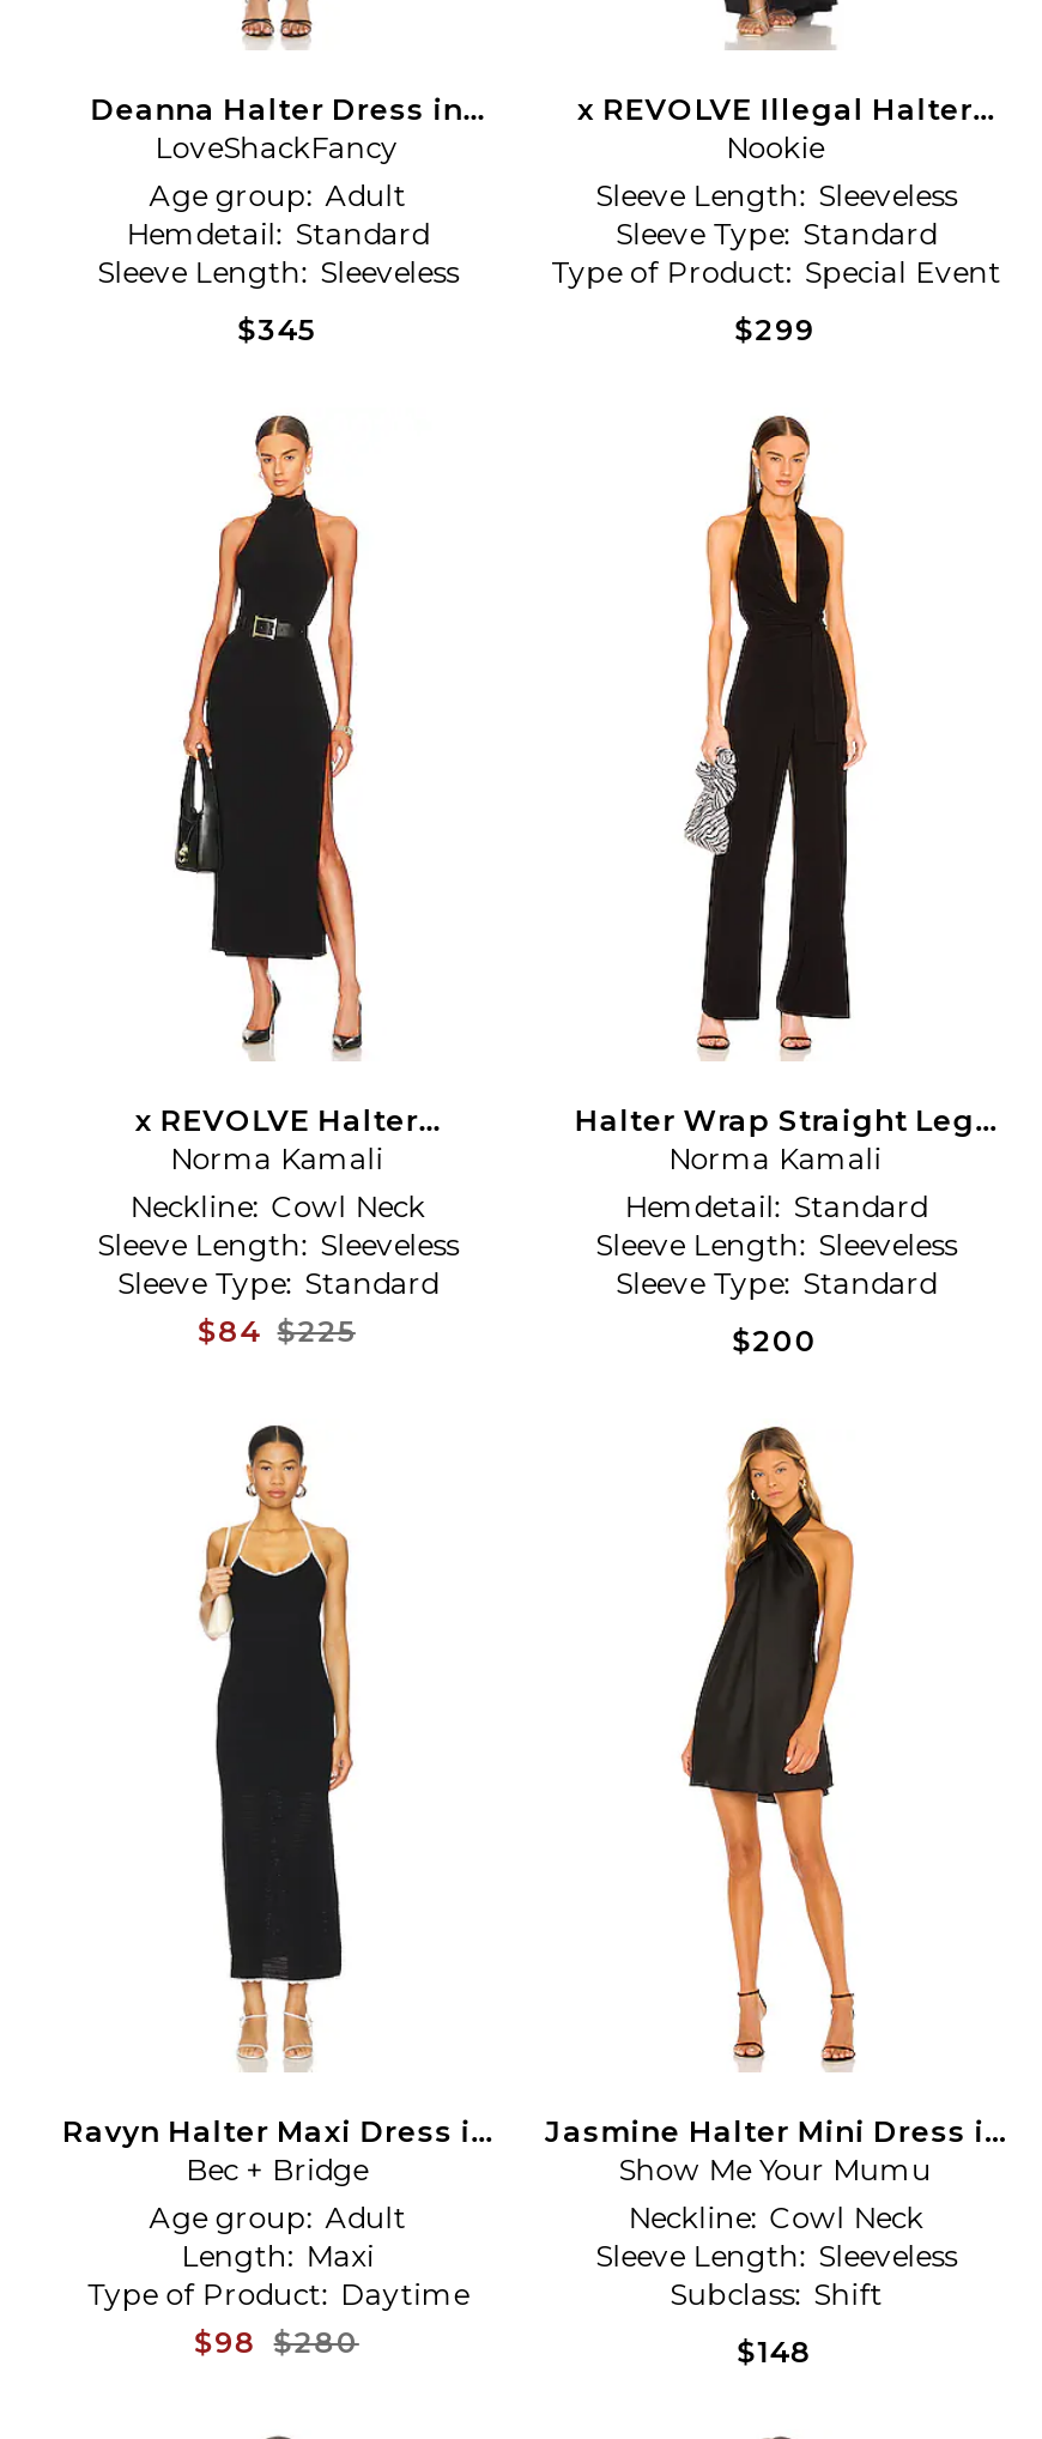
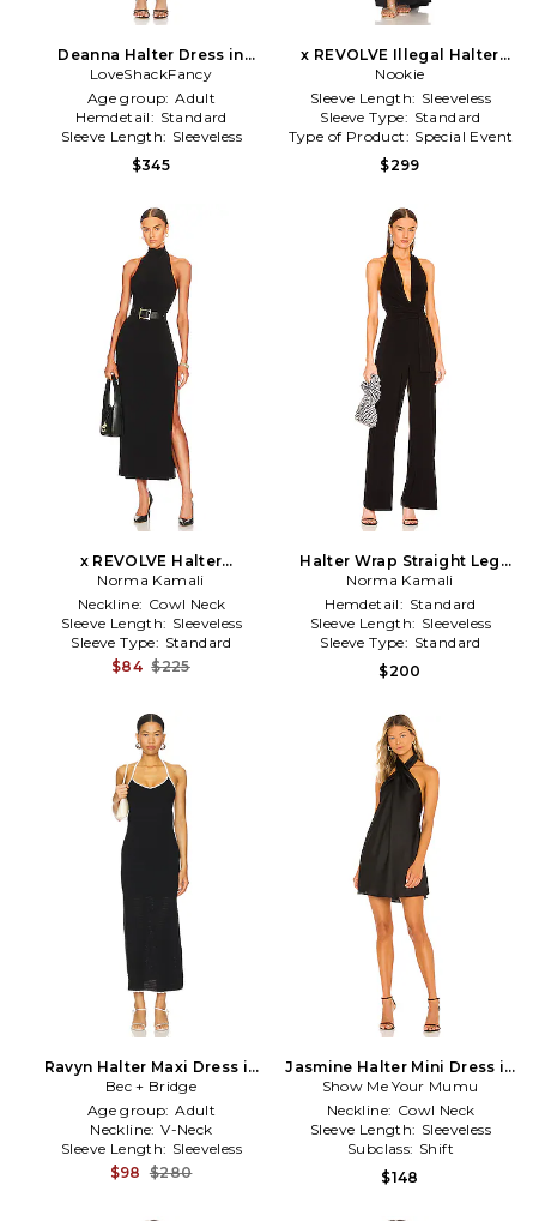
[87,2238,469,2312] Length: Maxi | Type of Product: Daytime -> [61,1120,242,1157] Neckline: V-Neck | Sleeve Length: Sleeveless

